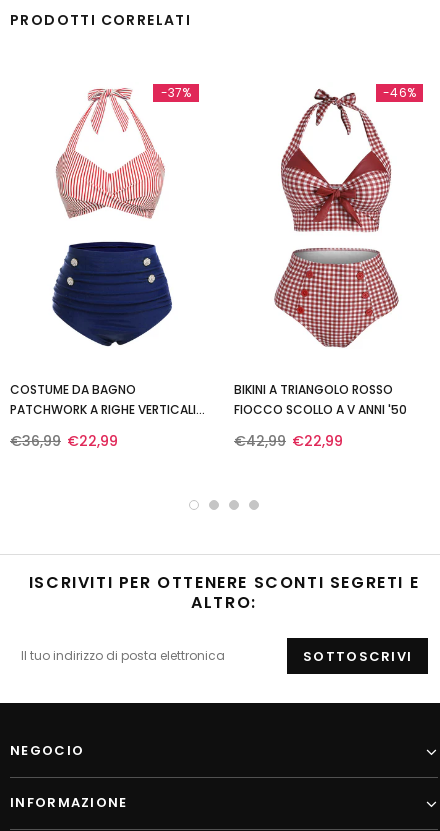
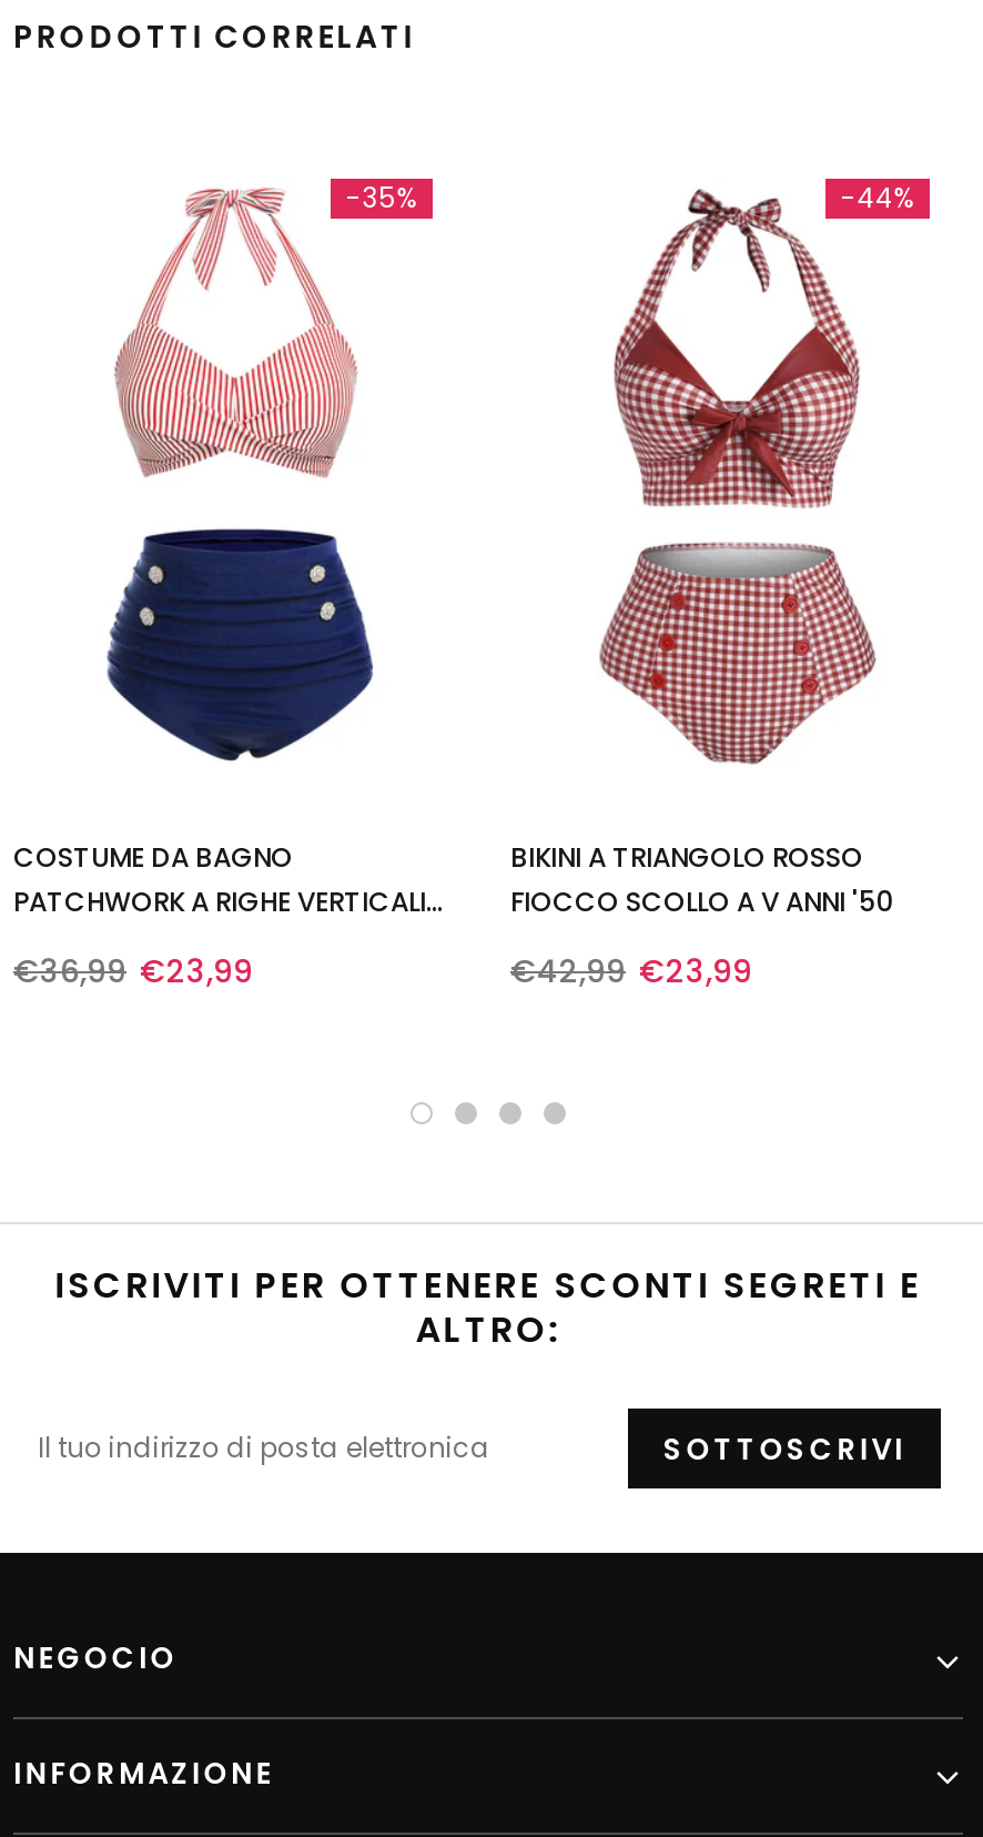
[160,84,191,101] -37% -> [346,179,417,216] -35%
[383,84,416,101] -46% -> [841,179,914,216] -44%
[10,431,118,451] €36,99 €22,99 -> [13,950,253,994] €36,99 €23,99
[234,431,343,451] €42,99 €22,99 -> [510,950,752,994] €42,99 €23,99

